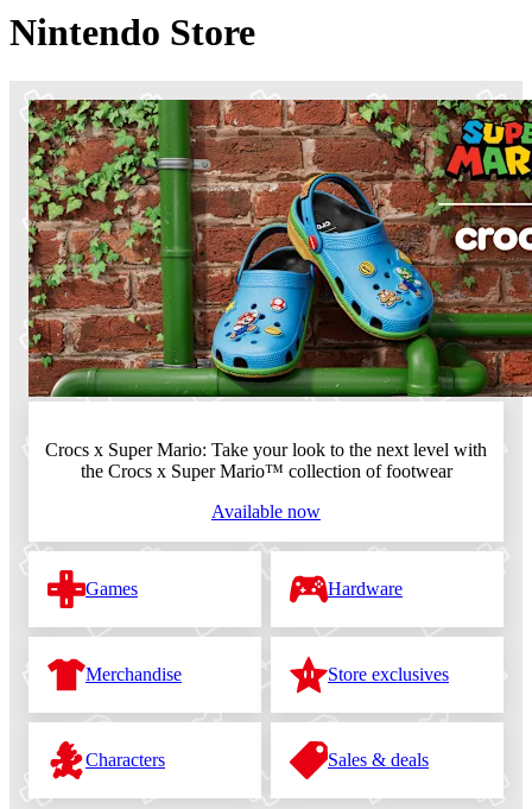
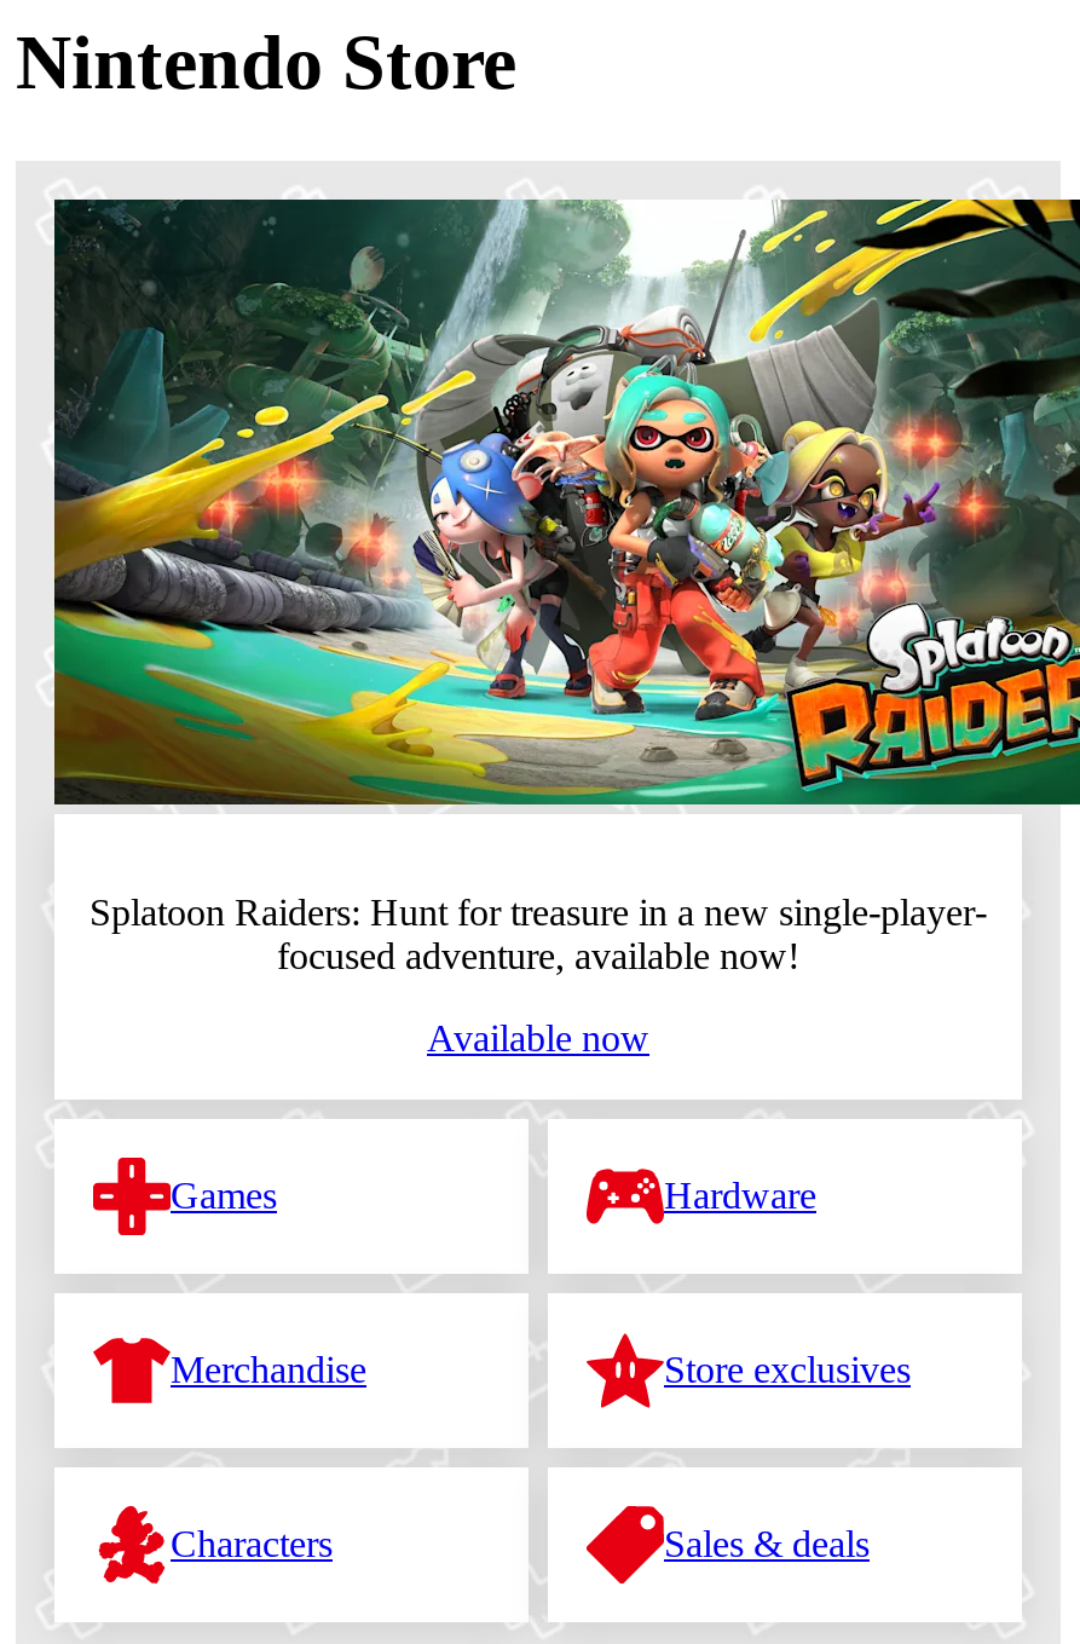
[27,99,528,481] [image] | Crocs x Super Mario: Take your look to the next level with | the Crocs x Super Mario™ collection of footwear -> [52,197,1073,976] [image] | Splatoon Raiders: Hunt for treasure in a new single-player- | focused adventure, available now!

